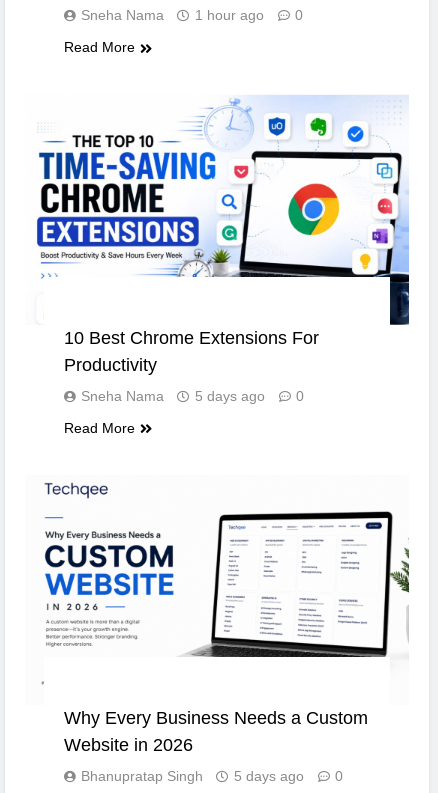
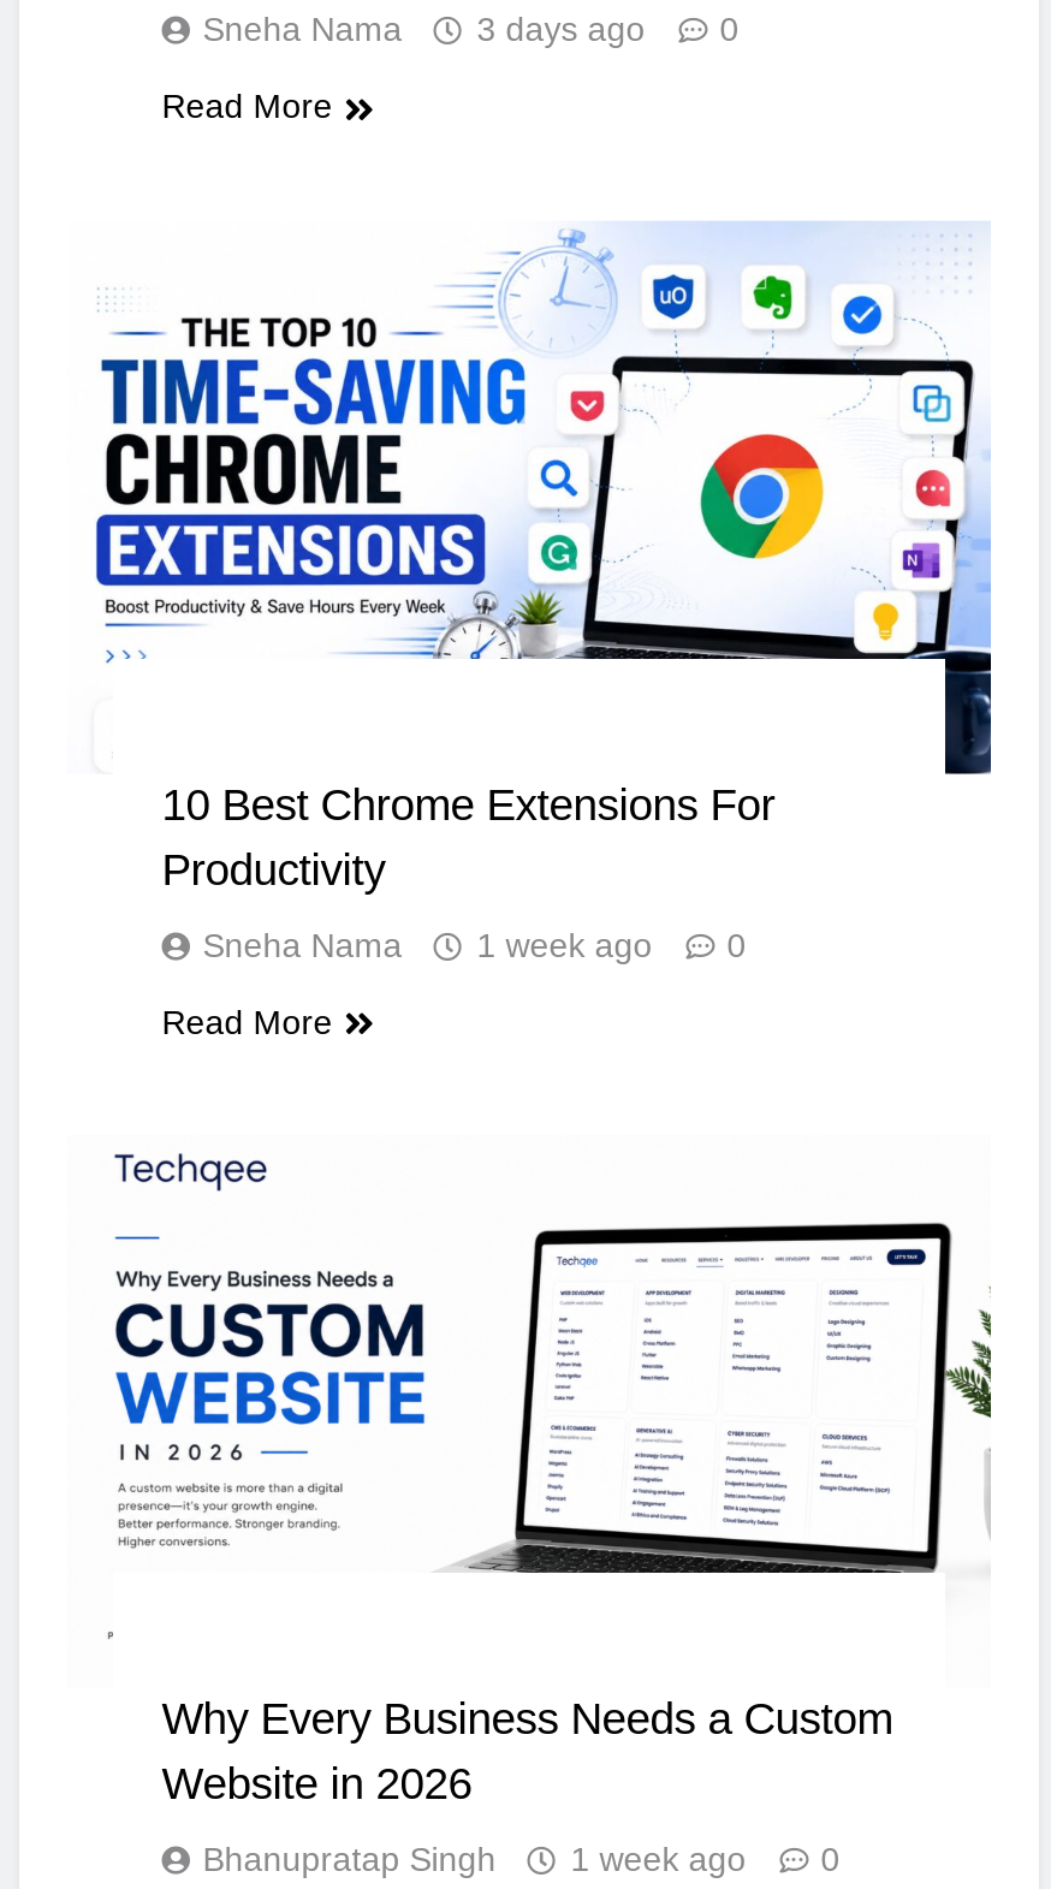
[81,7,303,23] Sneha Nama 1 hour ago 0 -> [203,11,739,49] Sneha Nama 3 days ago 0
[81,388,304,404] Sneha Nama 5 days ago 0 -> [203,925,746,964] Sneha Nama 1 week ago 0
[81,768,343,784] Bhanupratap Singh 5 days ago 0 -> [203,1840,840,1879] Bhanupratap Singh 1 week ago 0

